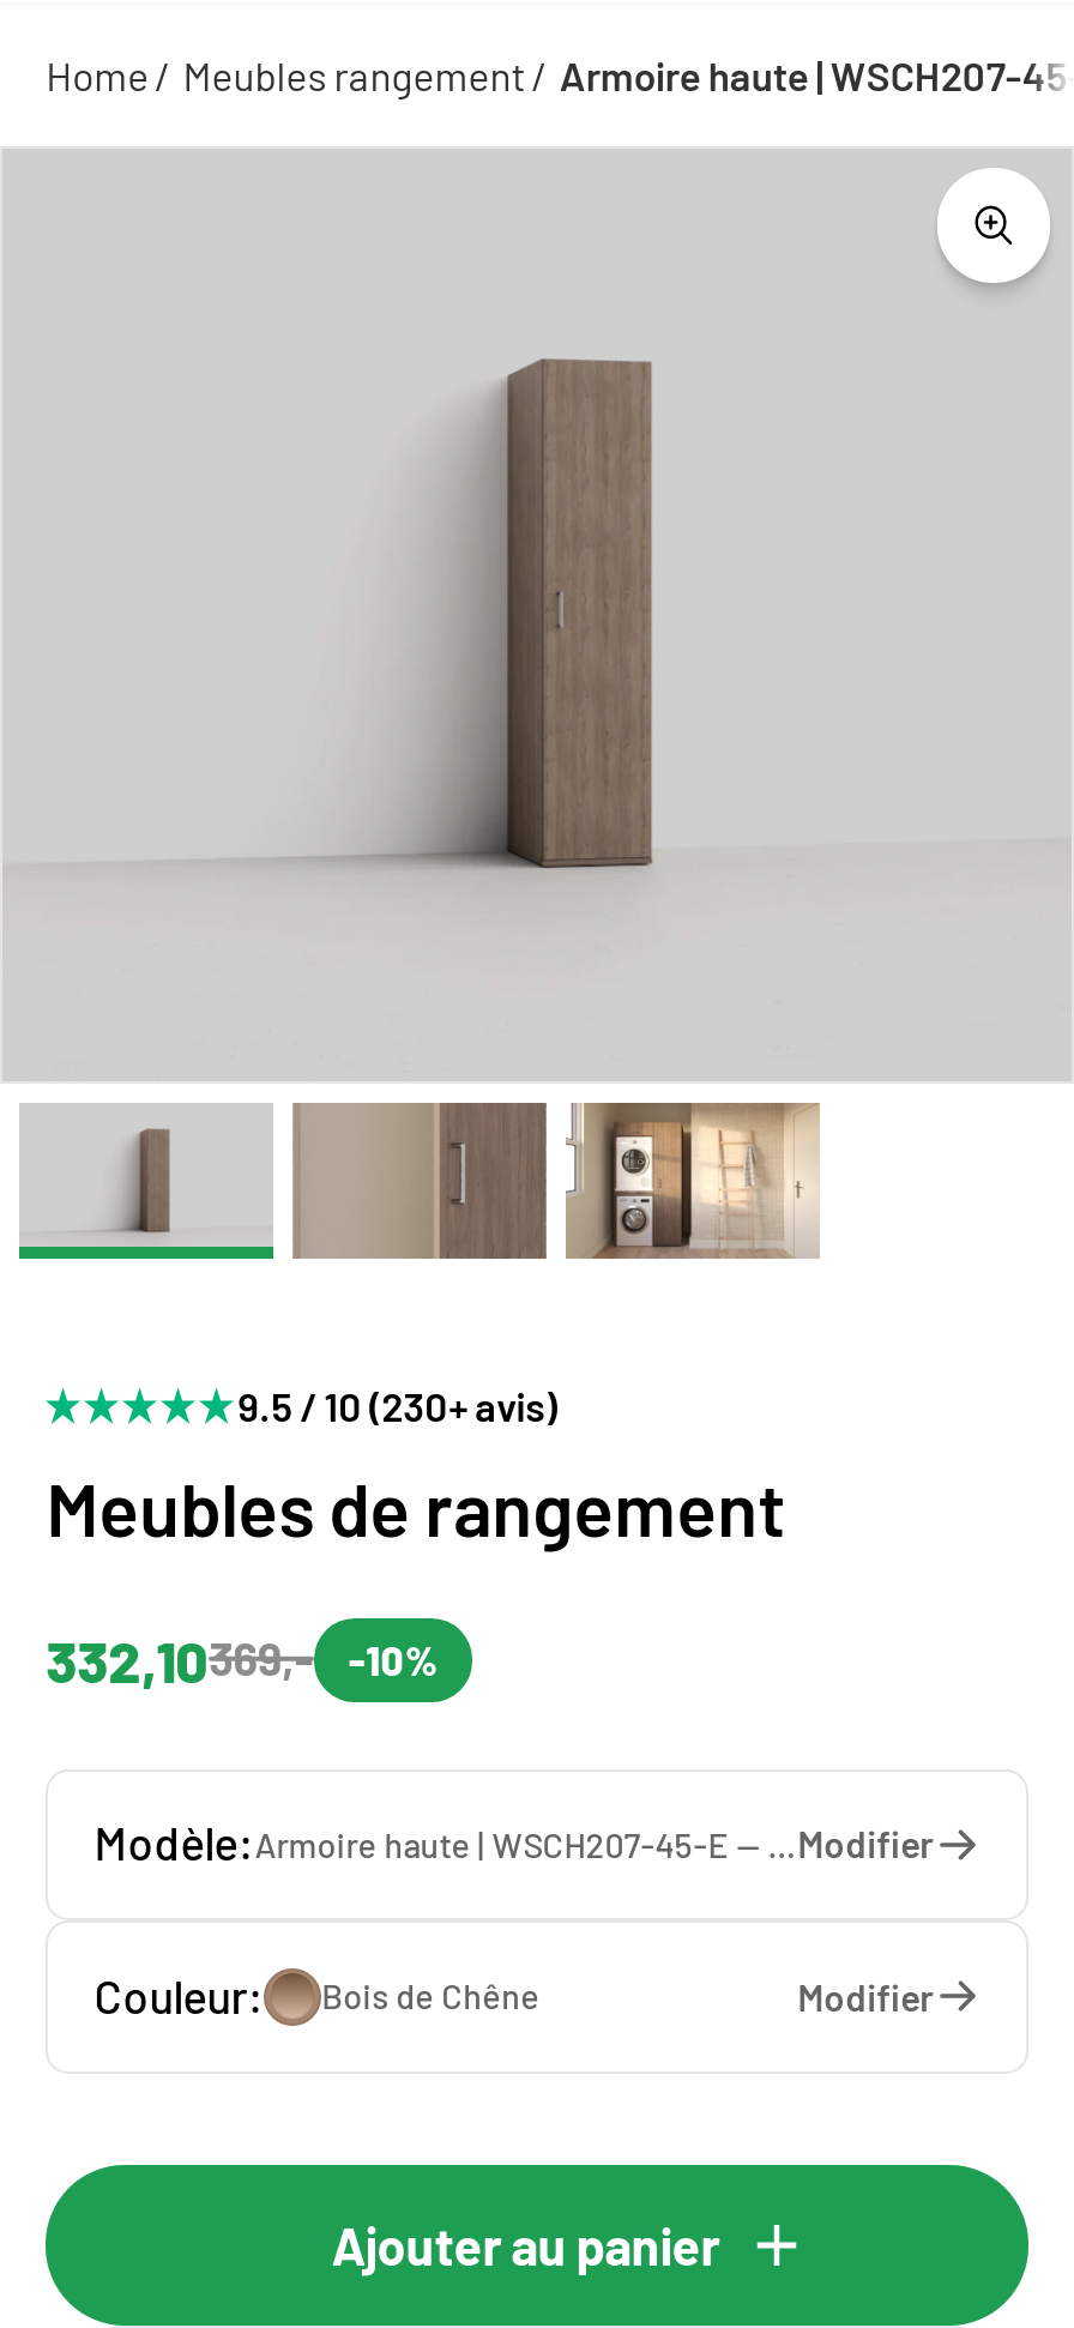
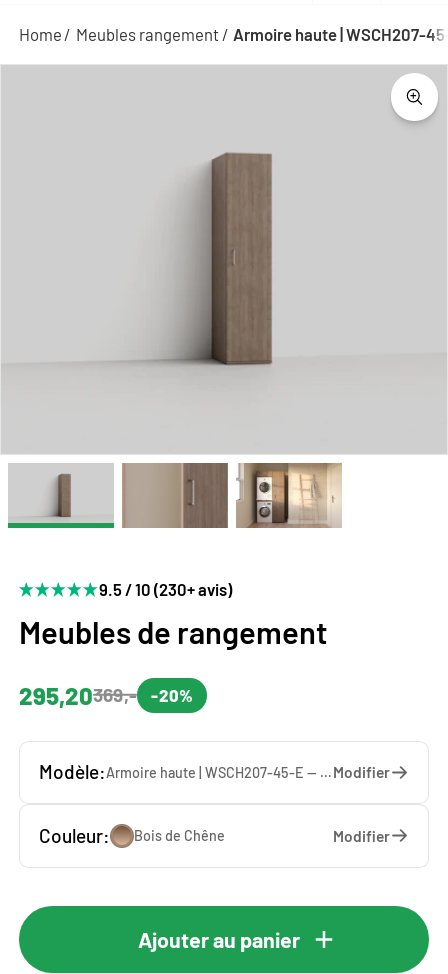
[46,1625,314,1694] 332,10369,- -> [19,681,137,710] 295,20369,-
[349,1635,439,1683] -10% -> [151,685,193,705] -20%

